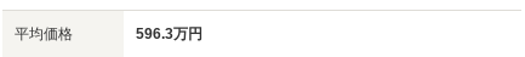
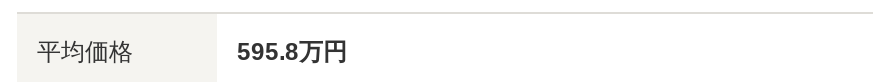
[136,26,202,43] 596.3万円 -> [237,38,347,66] 595.8万円

